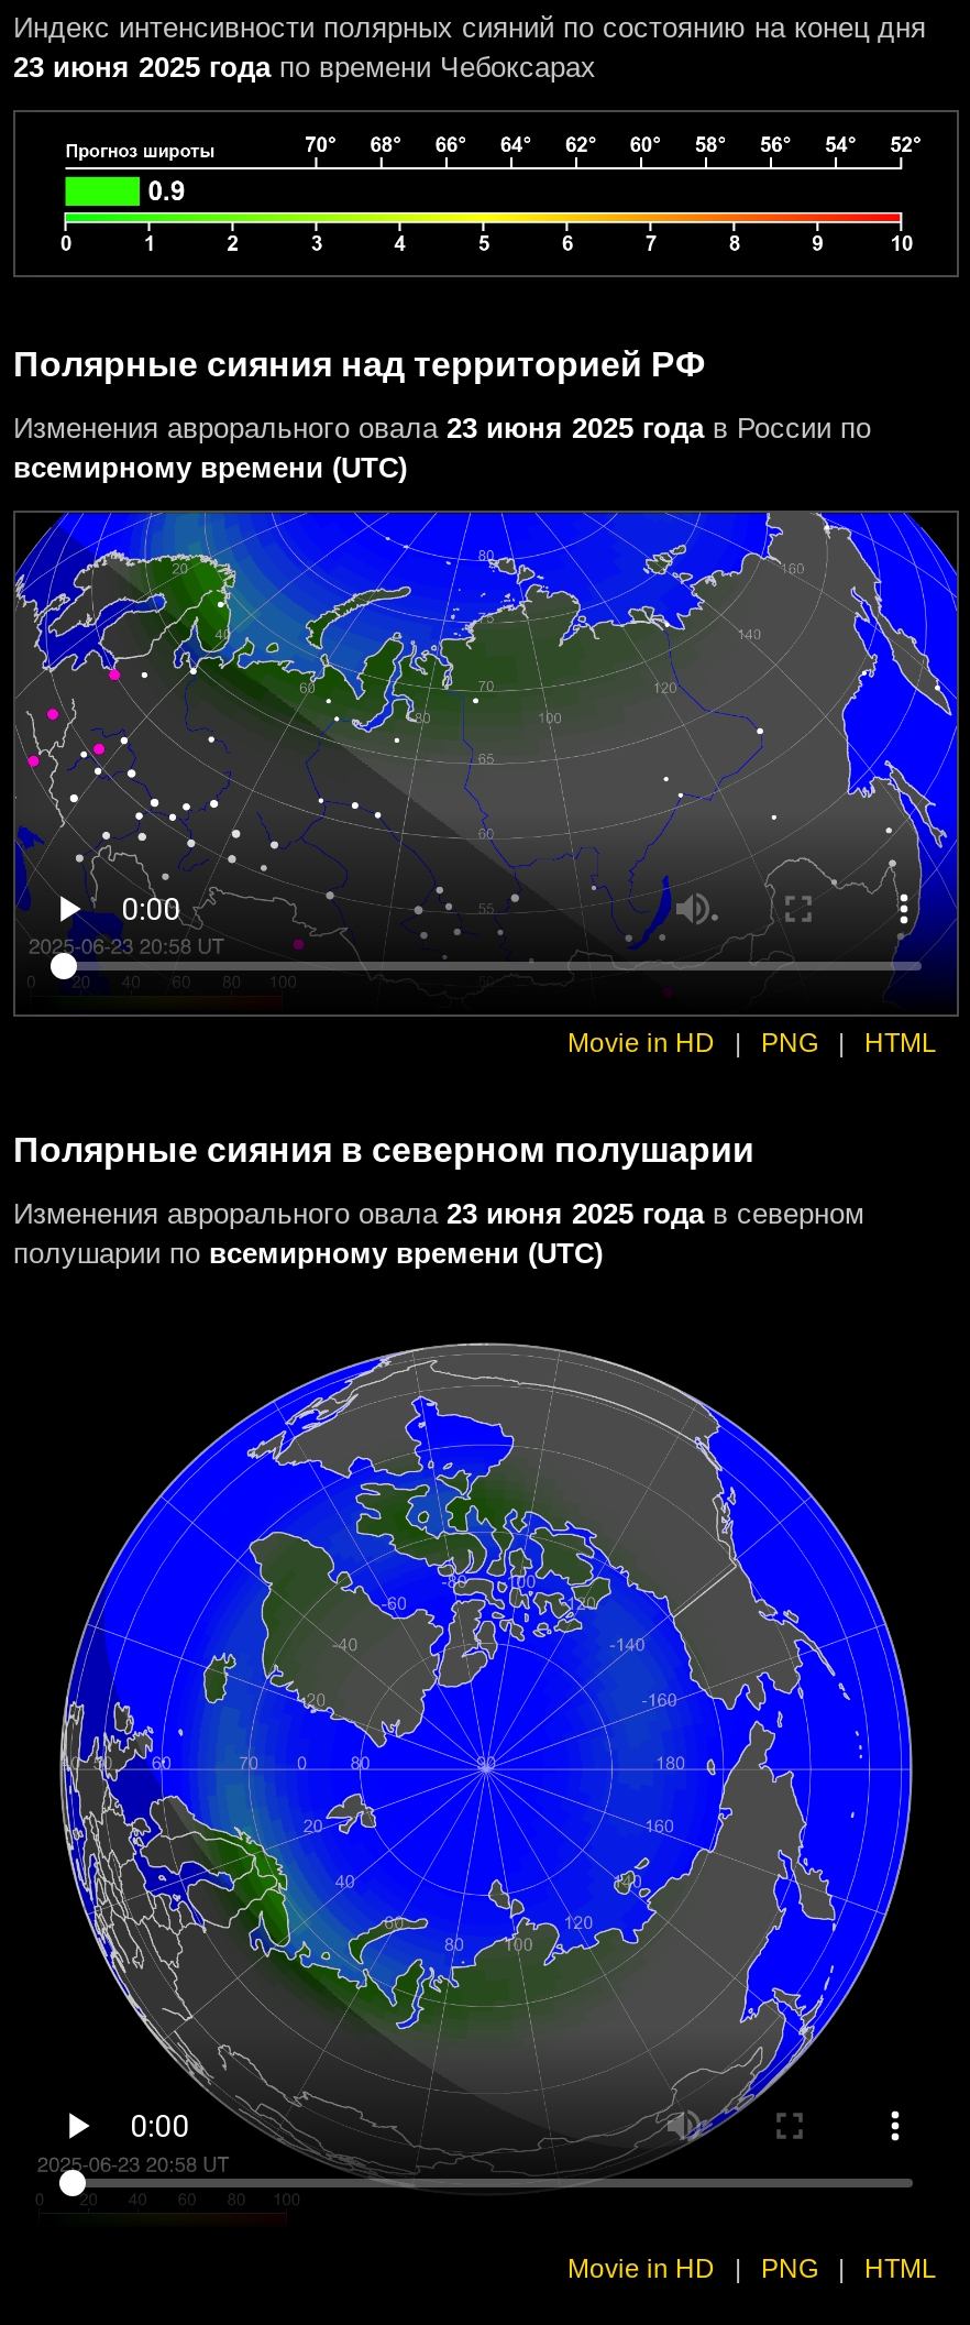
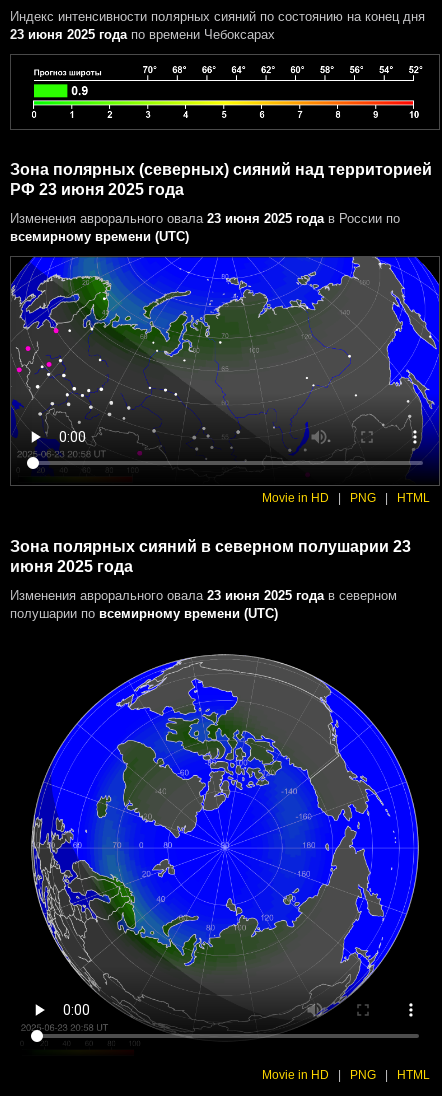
[13,346,706,383] Полярные сияния над территорией РФ -> [10,161,432,198] Зона полярных (северных) сияний над территорией | РФ 23 июня 2025 года
[13,1132,754,1169] Полярные сияния в северном полушарии -> [10,538,411,575] Зона полярных сияний в северном полушарии 23 | июня 2025 года

